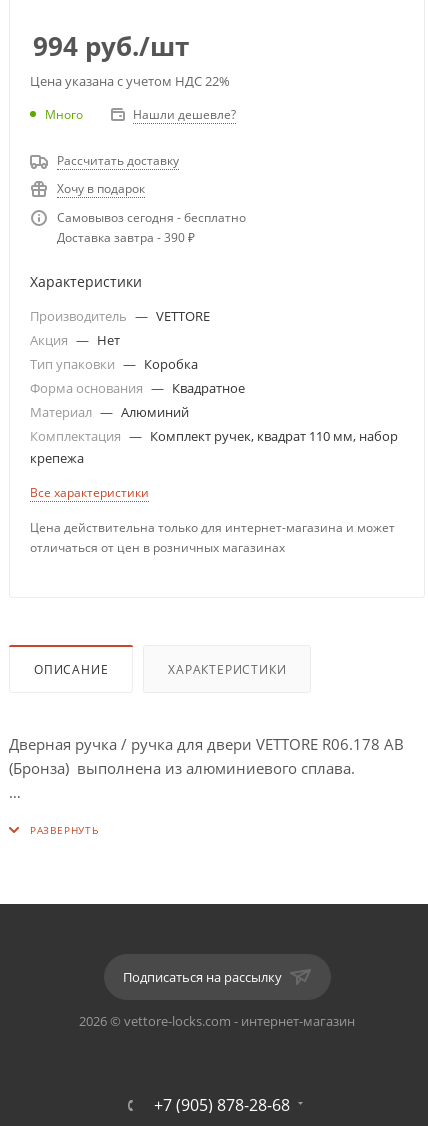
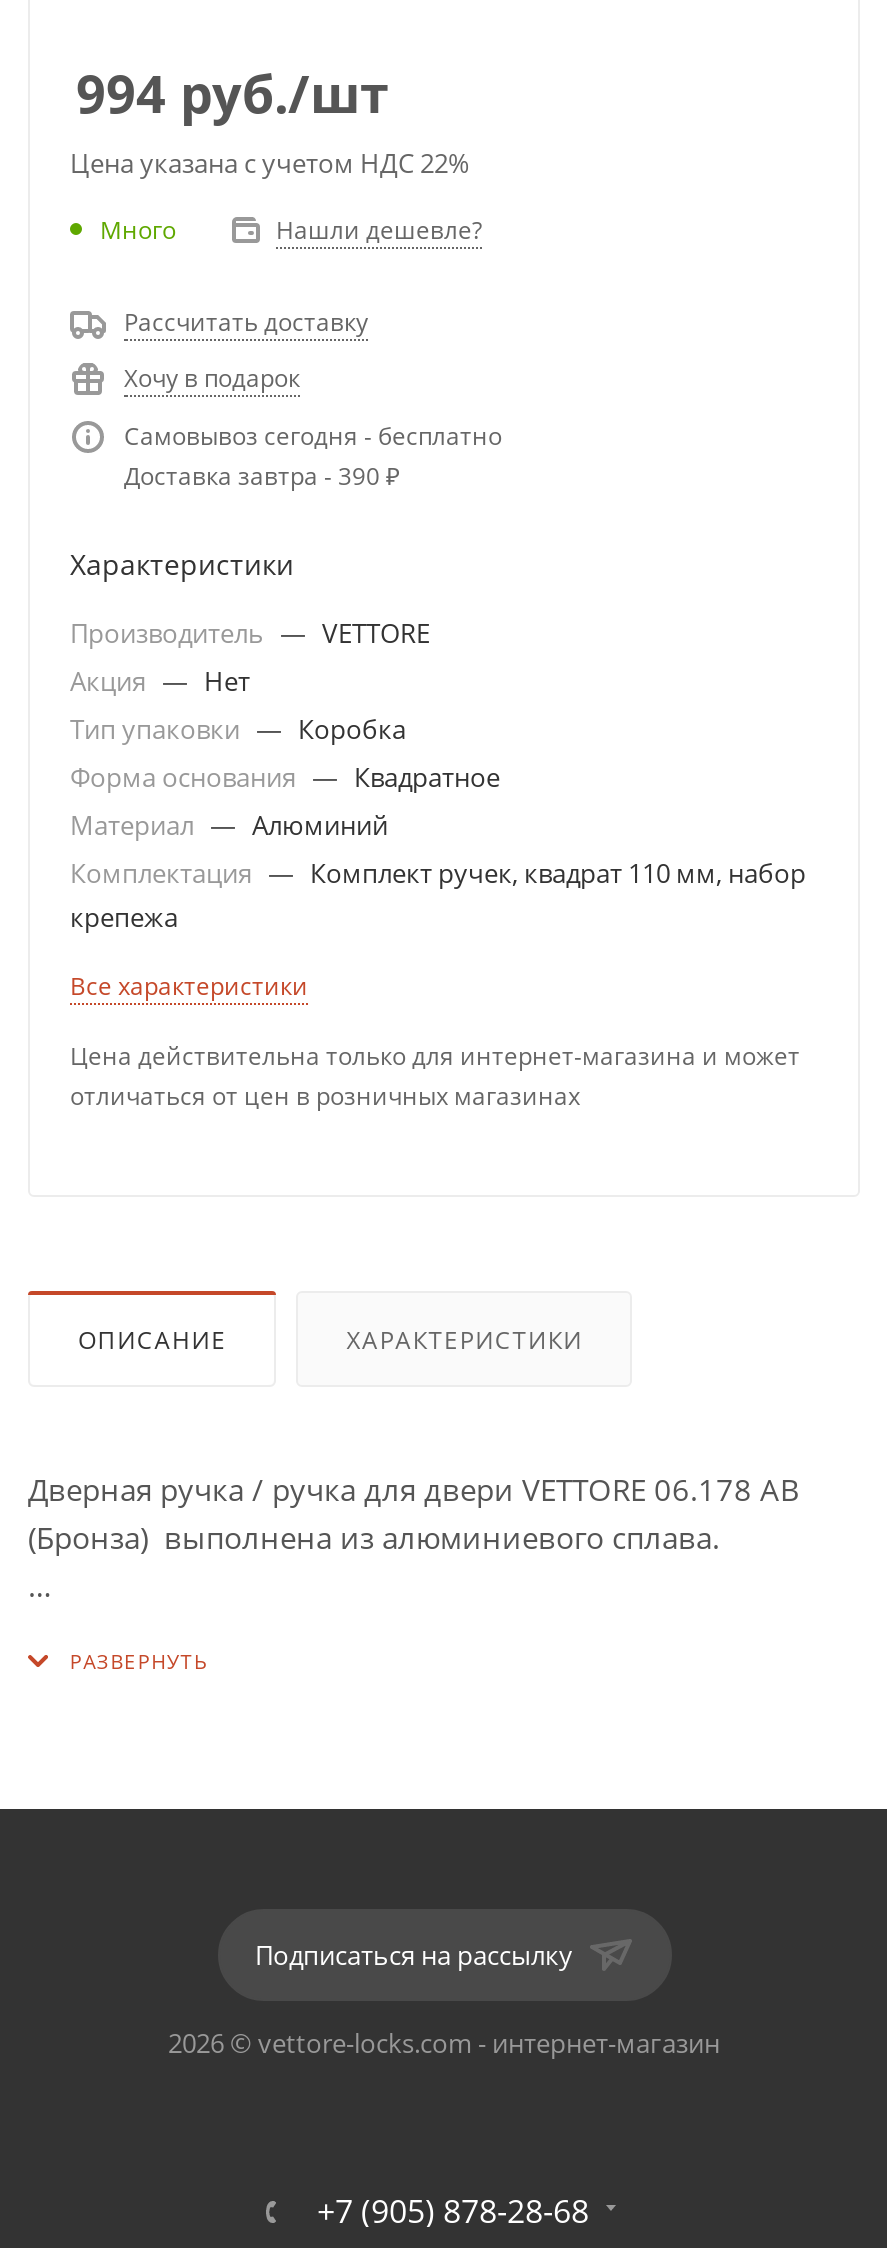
[9,734,404,754] Дверная ручка / ручка для двери VETTORE R06.178 AB -> [28,1469,800,1509] Дверная ручка / ручка для двери VETTORE 06.178 AB

